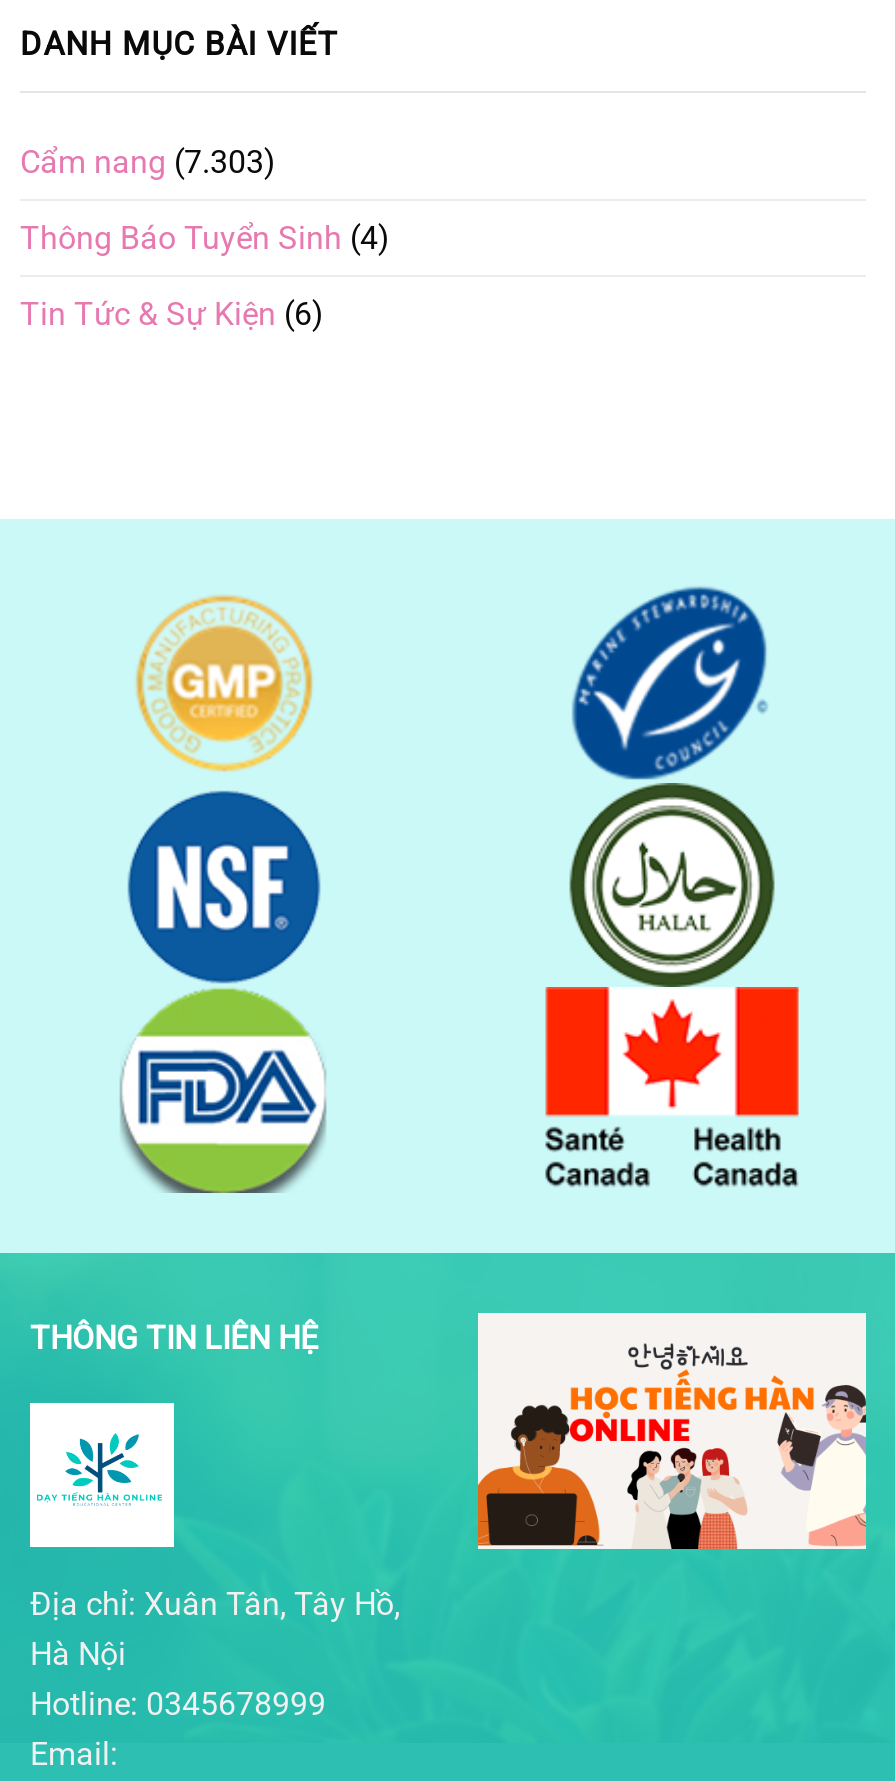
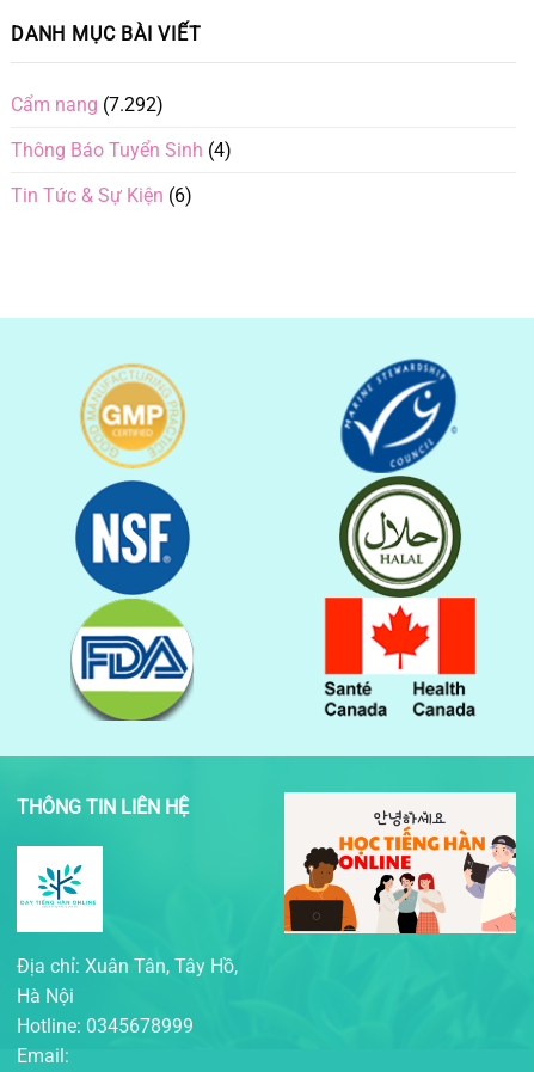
[20,143,276,181] Cẩm nang (7.303) -> [11,93,164,116] Cẩm nang (7.292)

